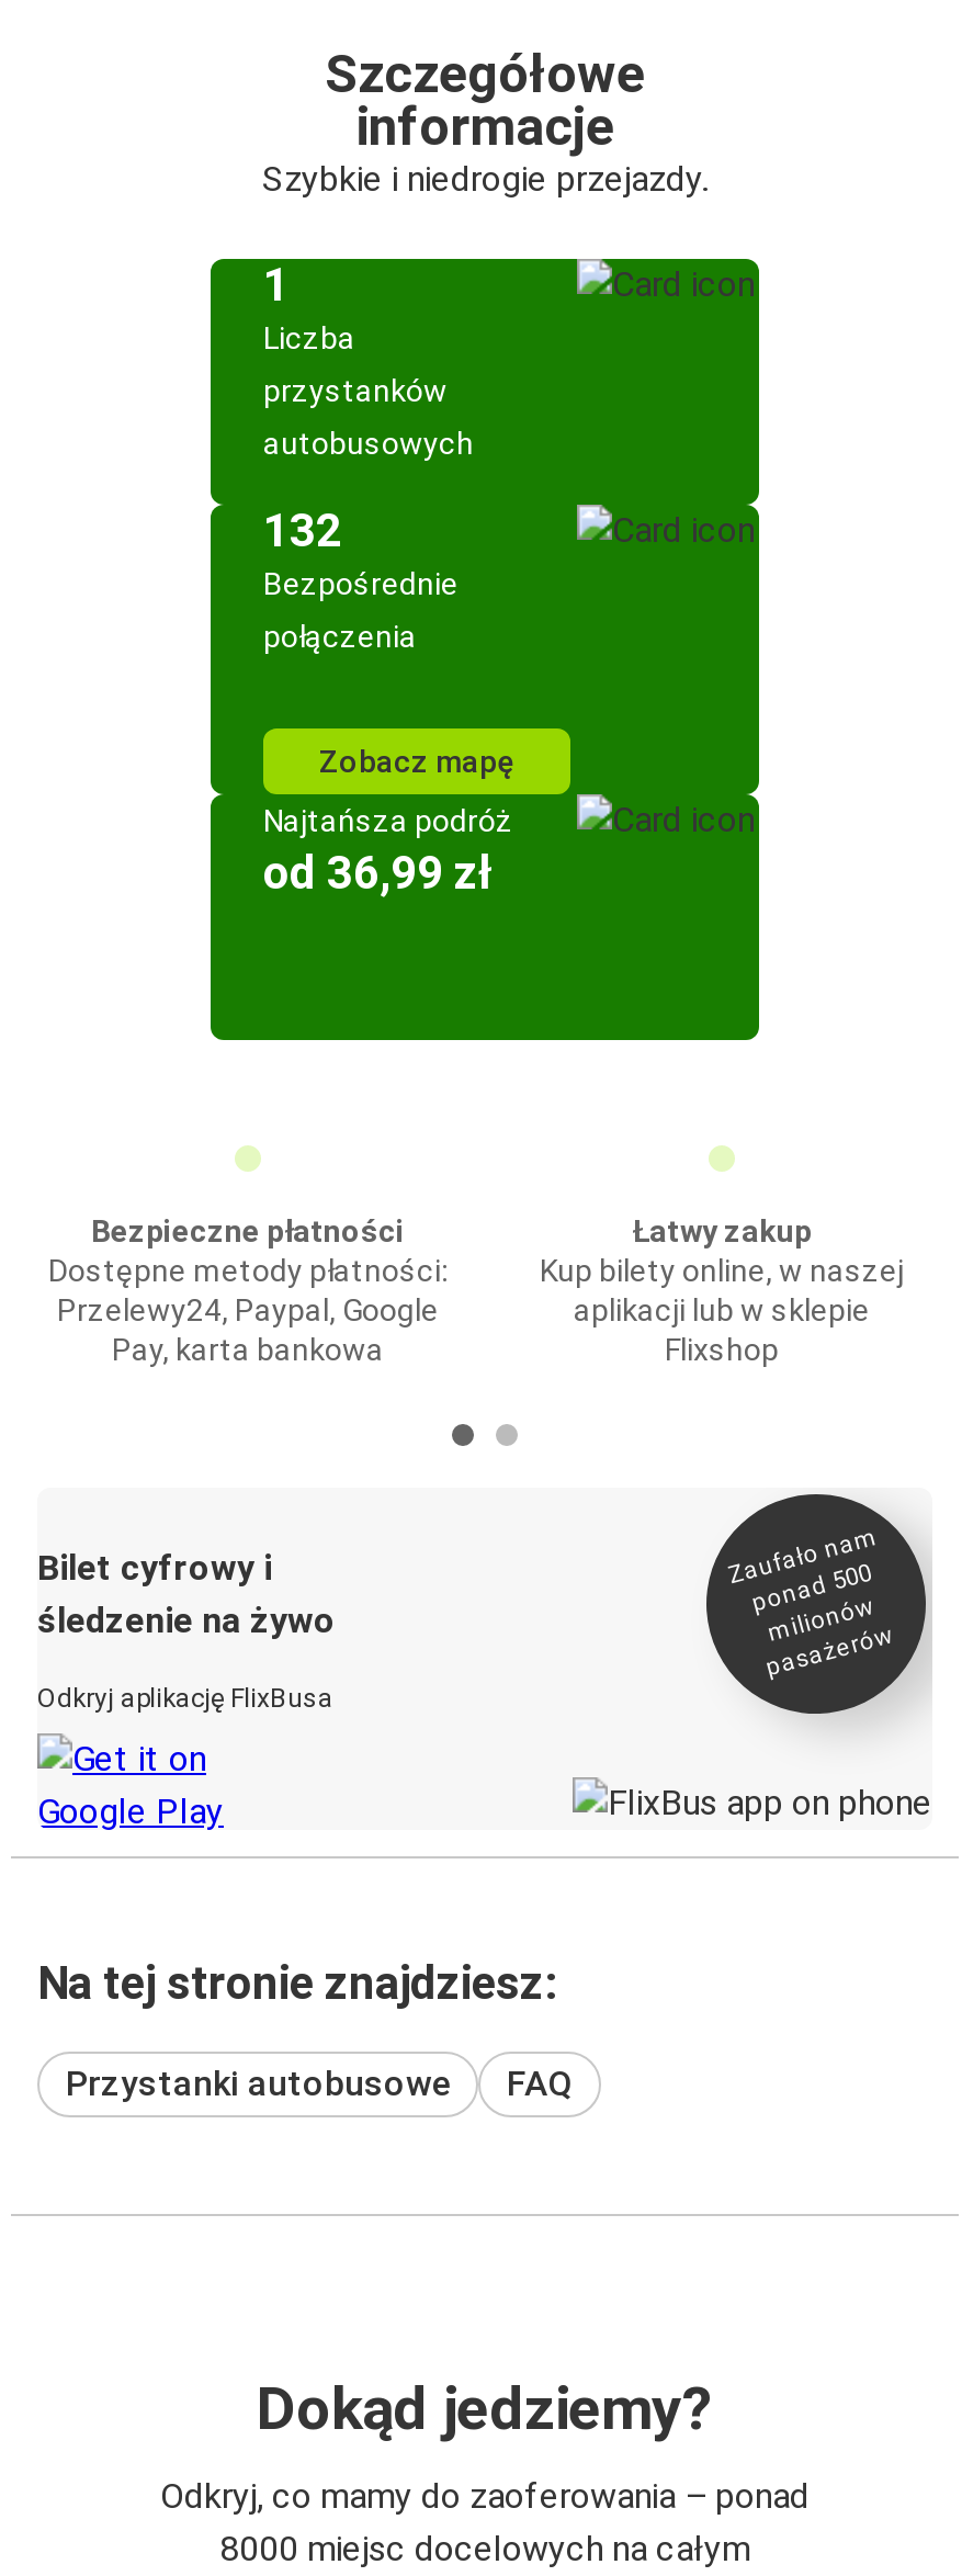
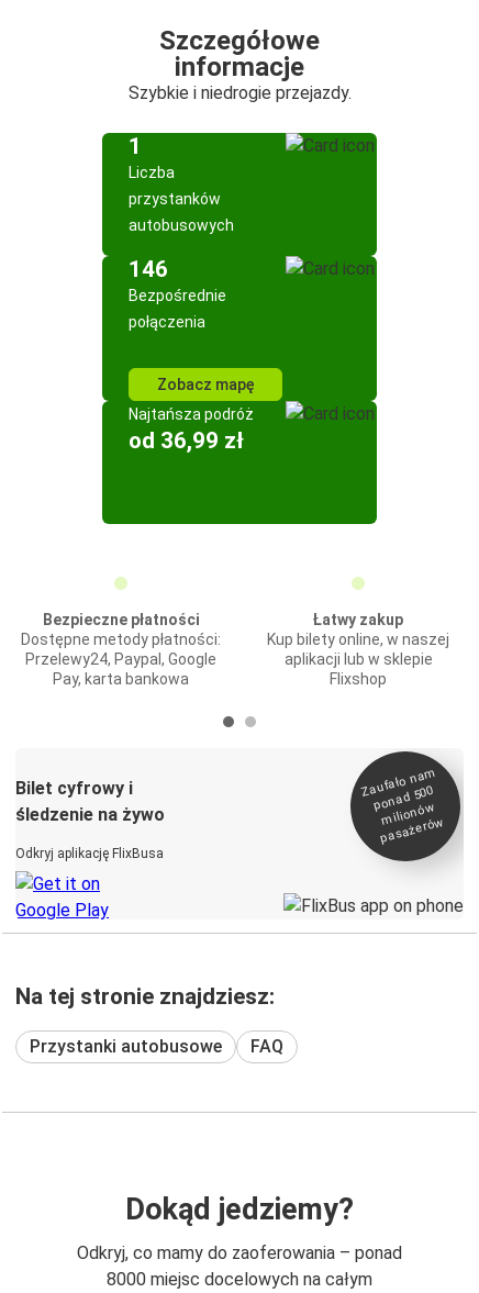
[263,505,342,557] 132 -> [129,256,168,282] 146

